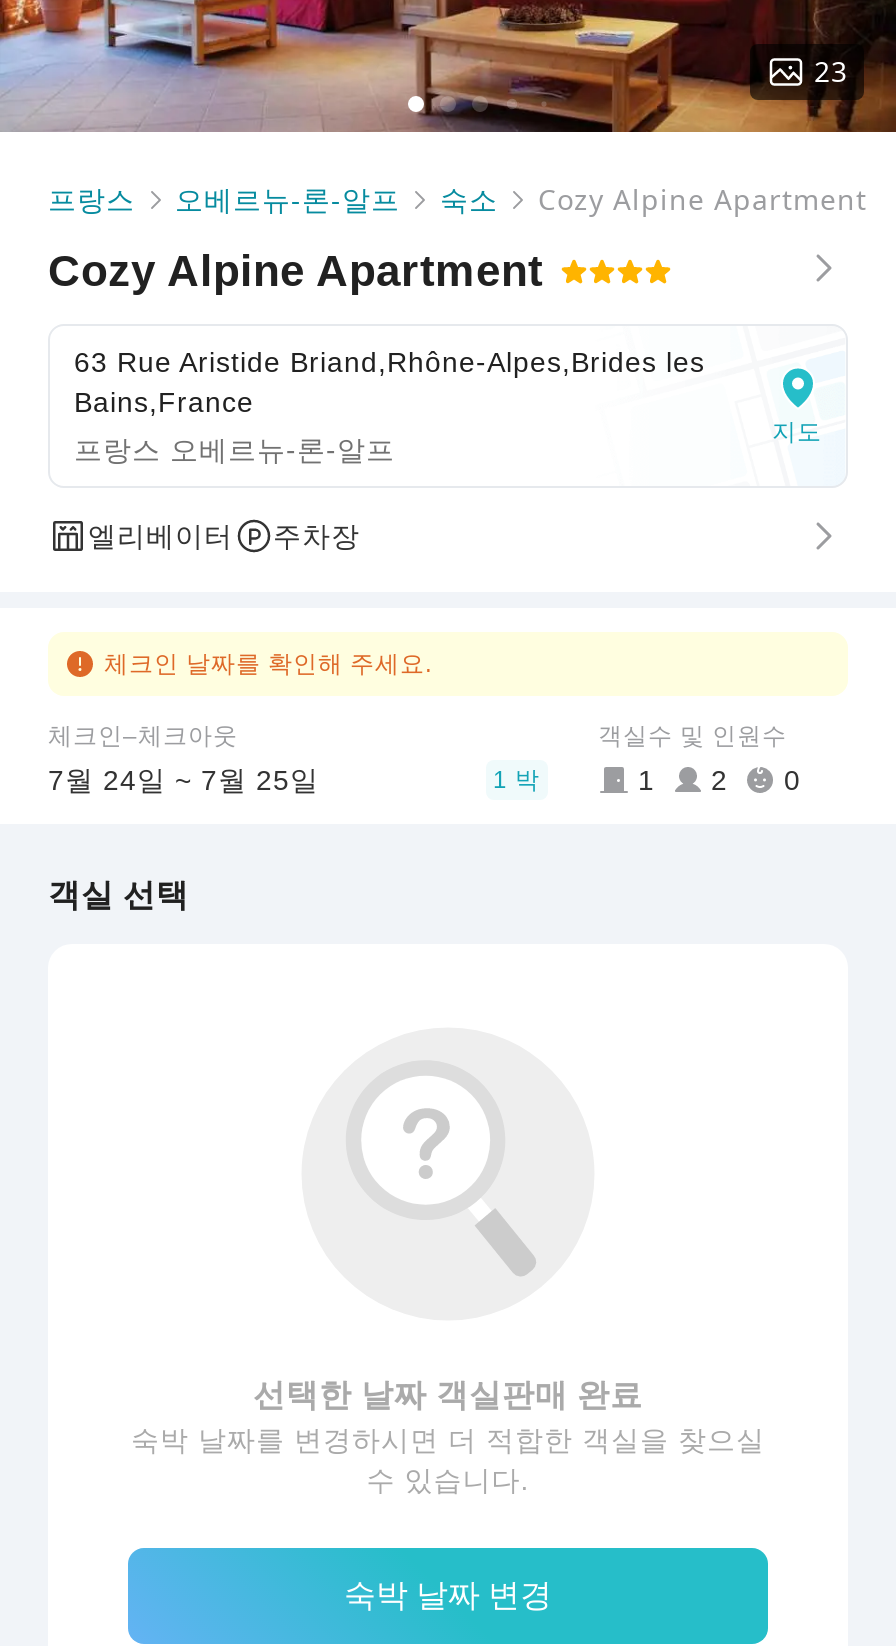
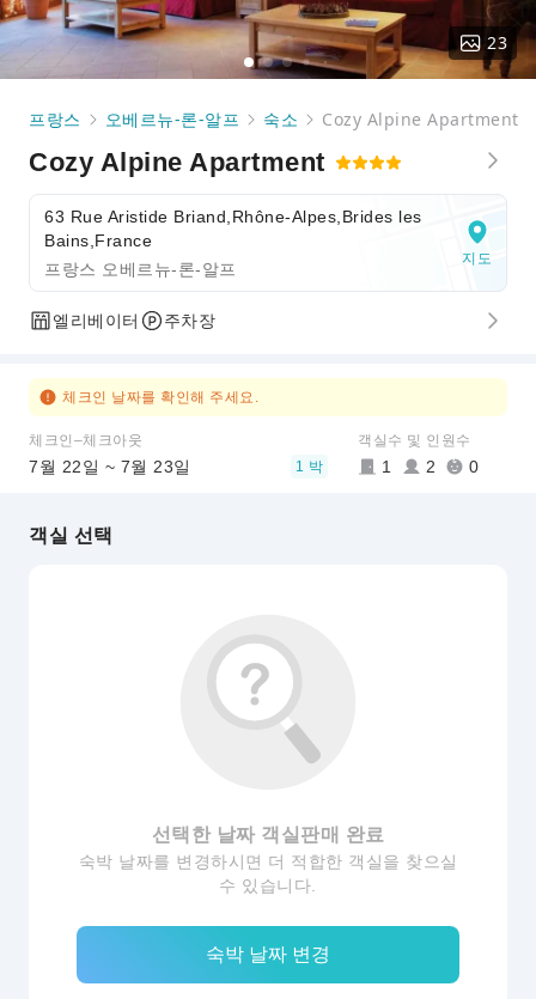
[48,764,319,796] 7월 24일 ~ 7월 25일 -> [29,457,191,476] 7월 22일 ~ 7월 23일

